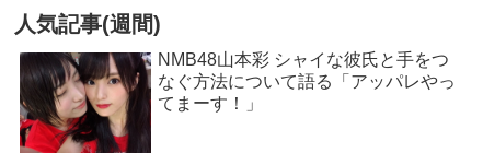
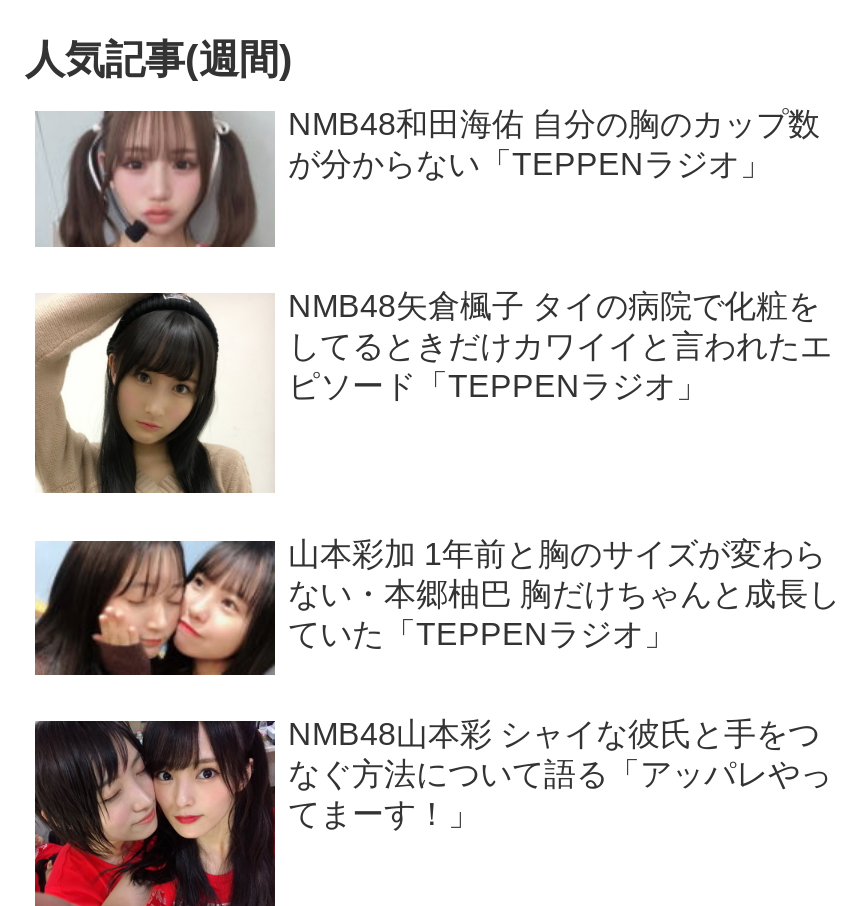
none -> [33,536,840,692] [image] | 山本彩加 1年前と胸のサイズが変わら | ない・本郷柚巴 胸だけちゃんと成長し | ていた「TEPPENラジオ」
none -> [35,108,820,250] [image] | NMB48和田海佑 自分の胸のカップ数 | が分からない「TEPPENラジオ」
none -> [35,289,832,496] [image] | NMB48矢倉楓子 タイの病院で化粧を | してるときだけカワイイと言われたエ | ピソード「TEPPENラジオ」

